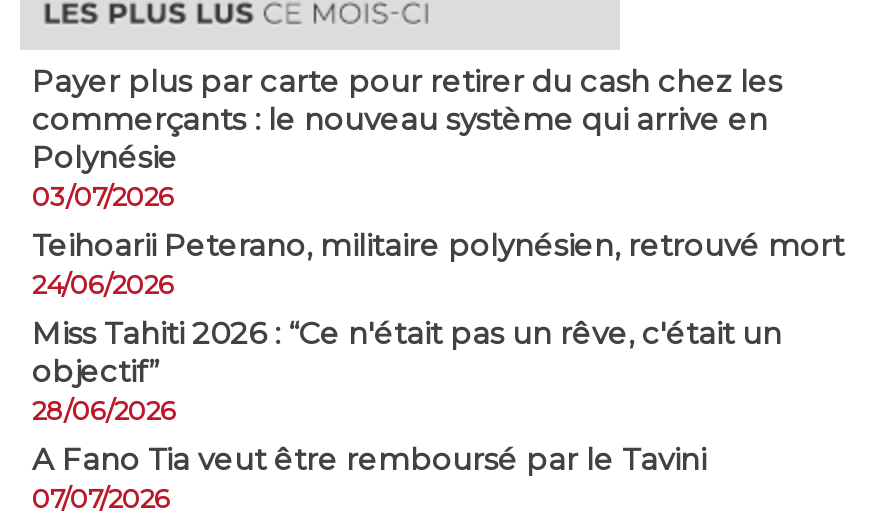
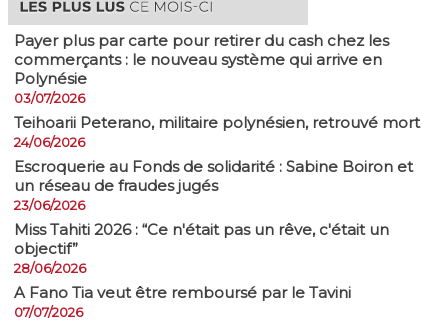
none -> [14,157,413,213] Escroquerie au Fonds de solidarité : Sabine Boiron et | un réseau de fraudes jugés | 23/06/2026

